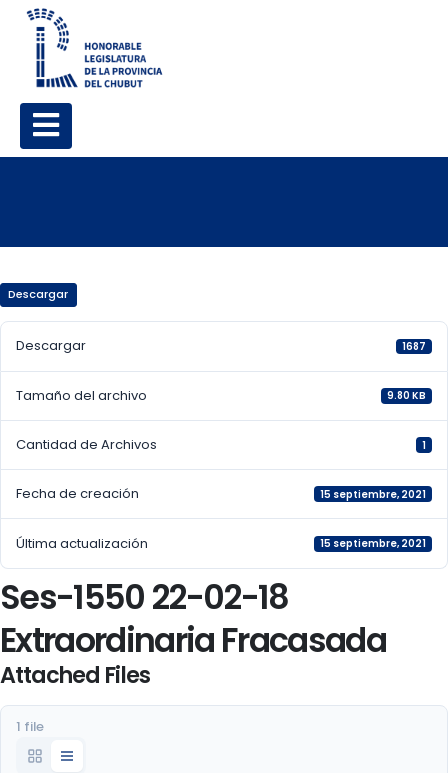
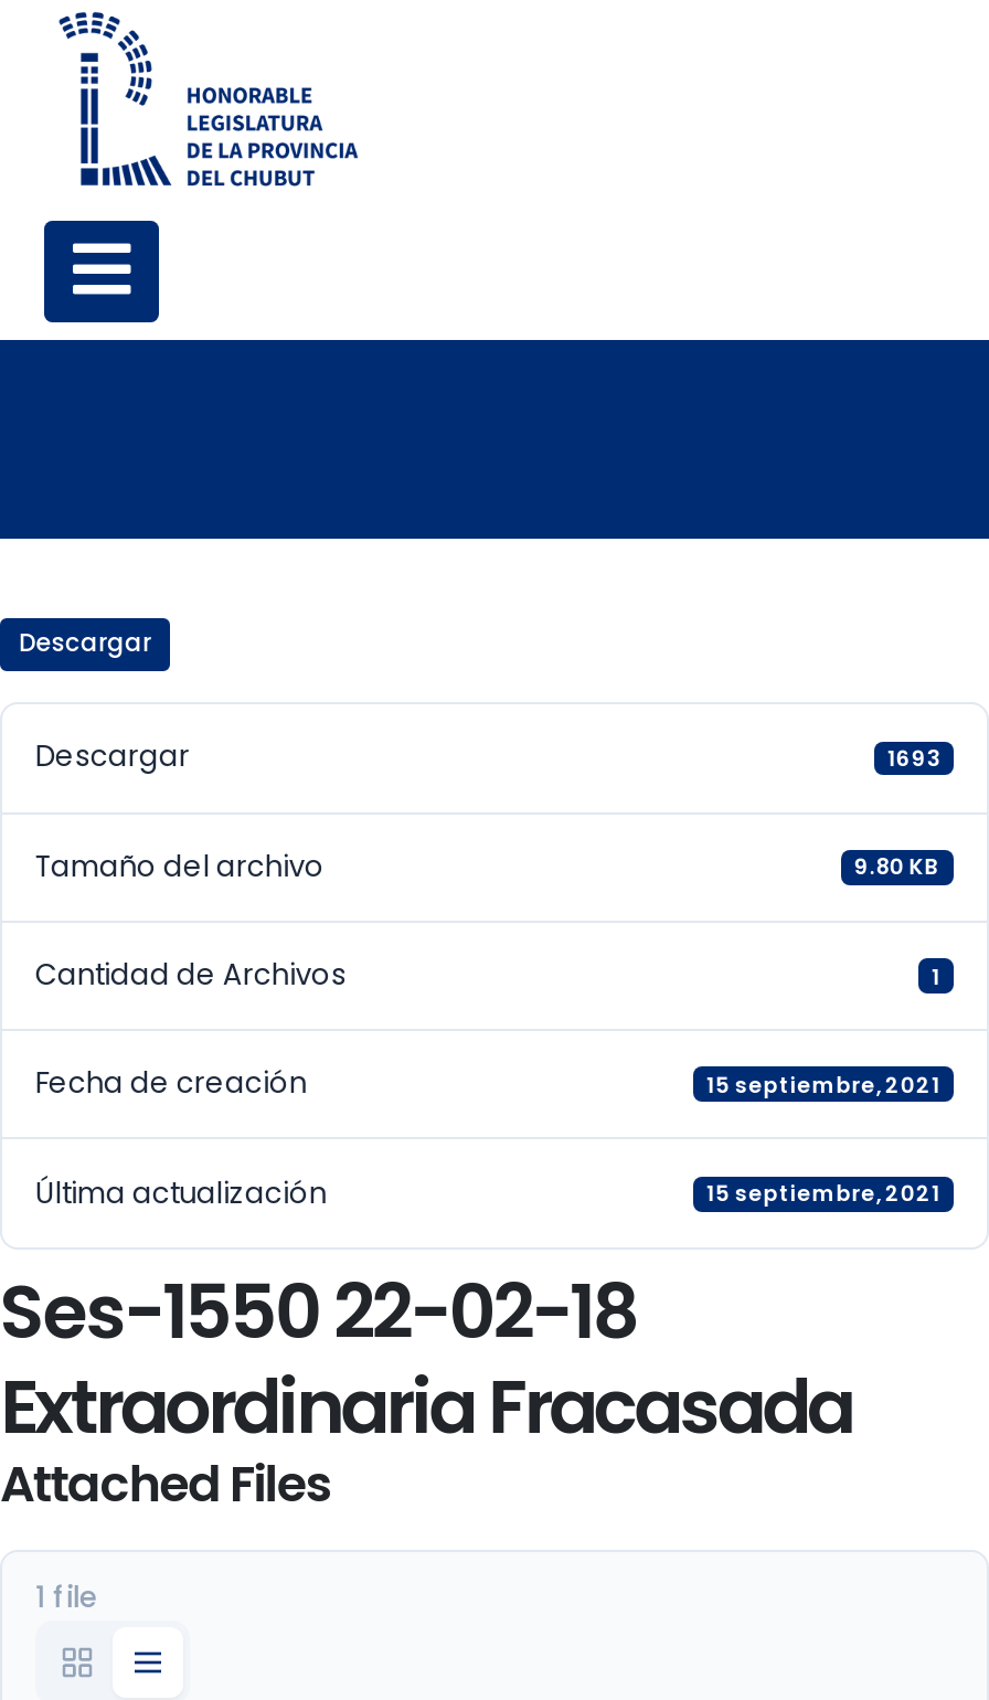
[402,340,426,353] 1687 -> [887,744,940,773] 1693

